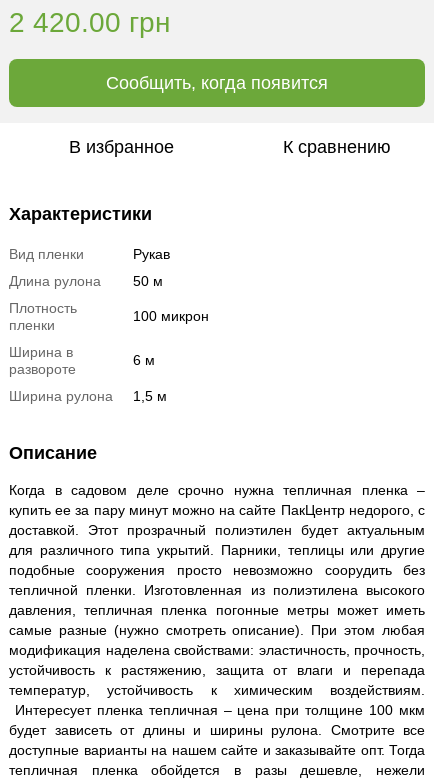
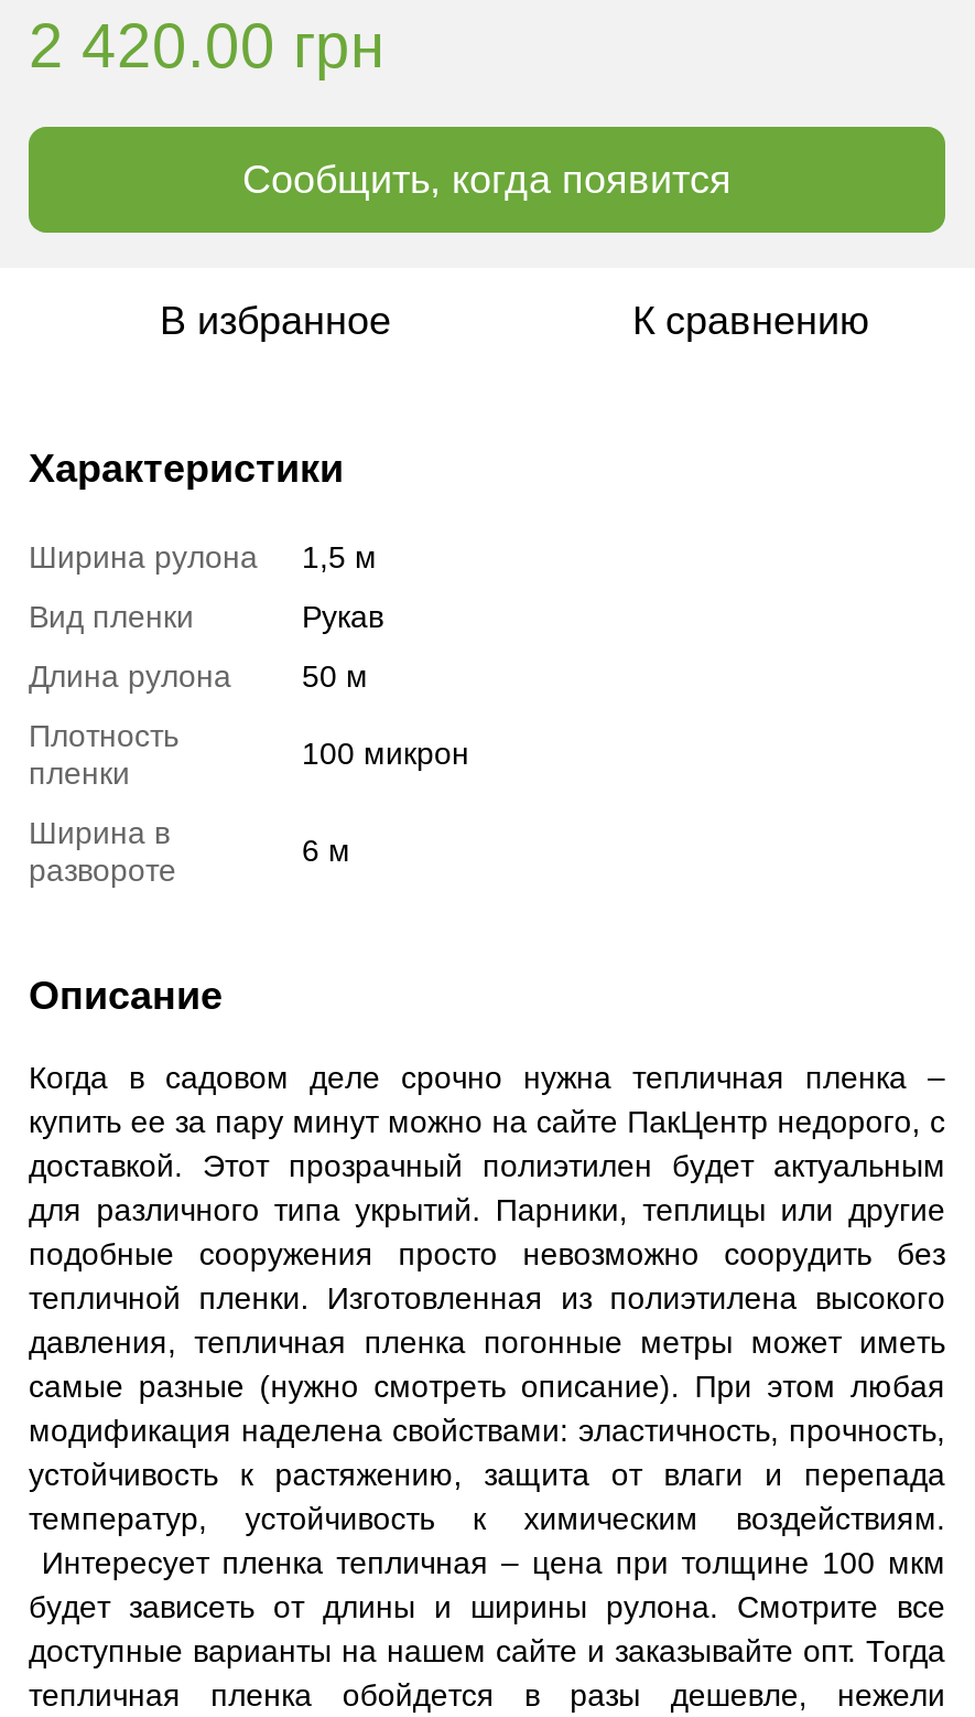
moved [9,246,209,377] -> [29,598,469,887]: Вид пленки | Рукав | Длина рулона | ... | развороте | 6 м
moved [9,388,167,404] -> [29,538,377,574]: Ширина рулона | 1,5 м

